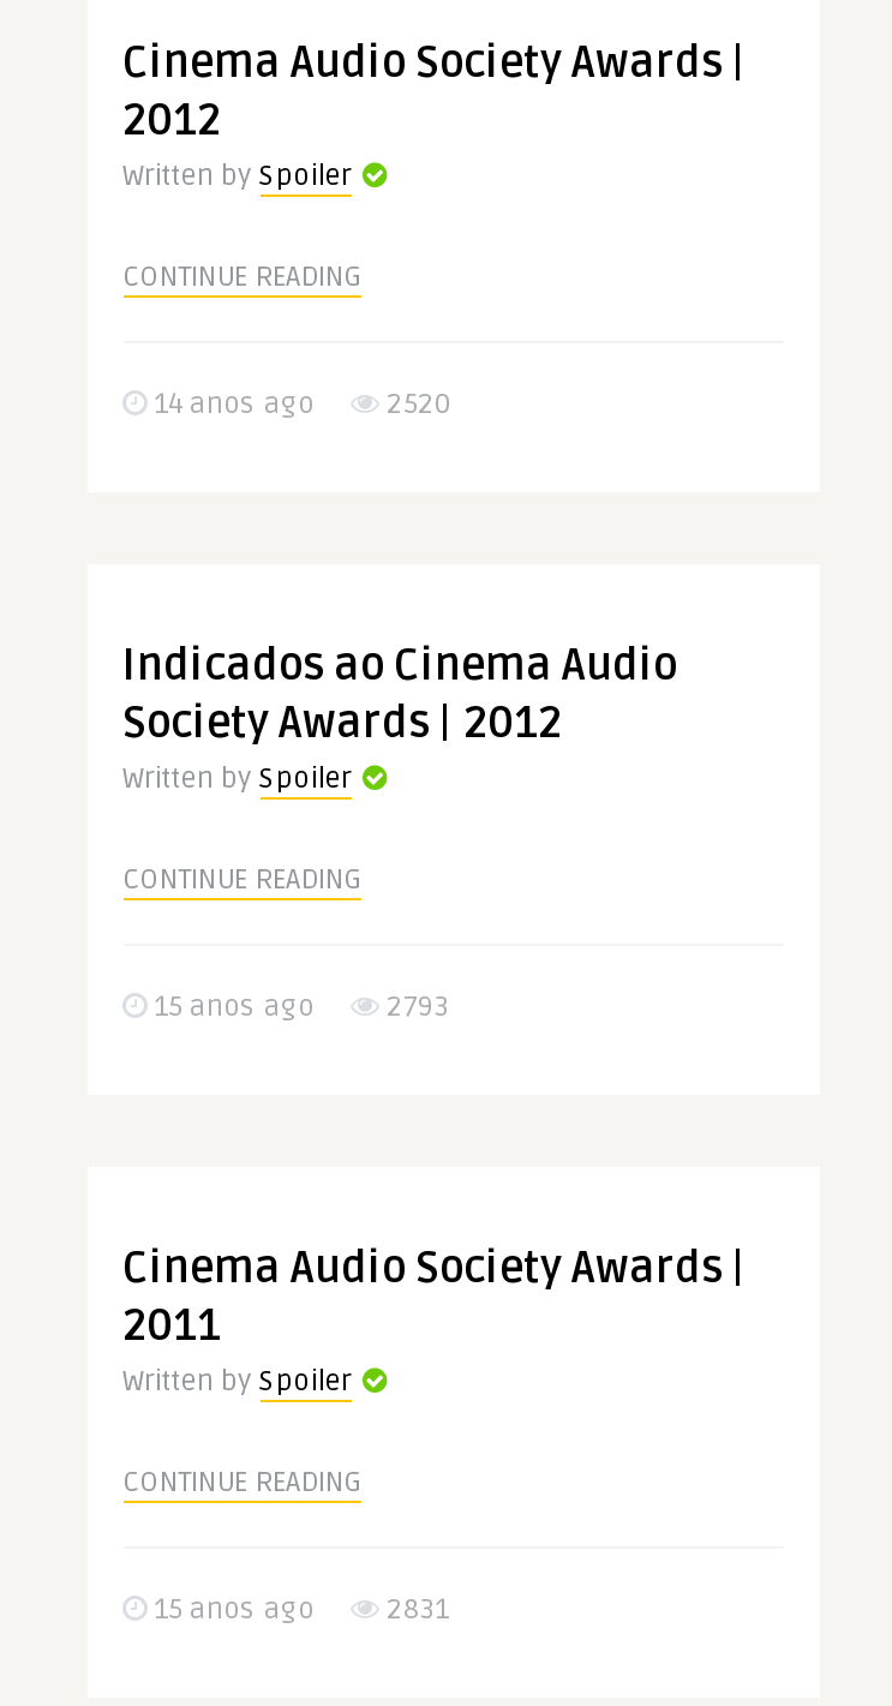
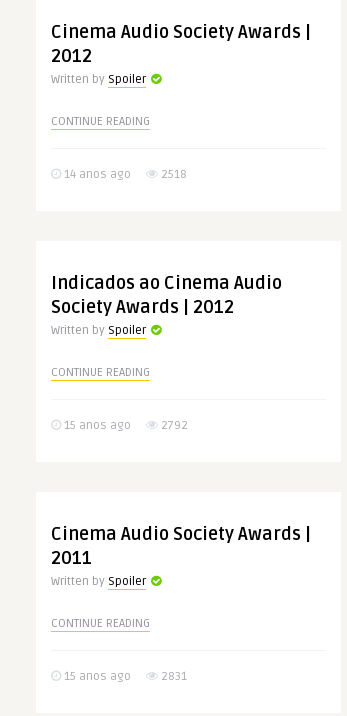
[146,387,451,423] 14 anos ago 2520 -> [60,167,186,182] 14 anos ago 2518
[146,989,449,1025] 15 anos ago 2793 -> [60,418,187,433] 15 anos ago 2792

